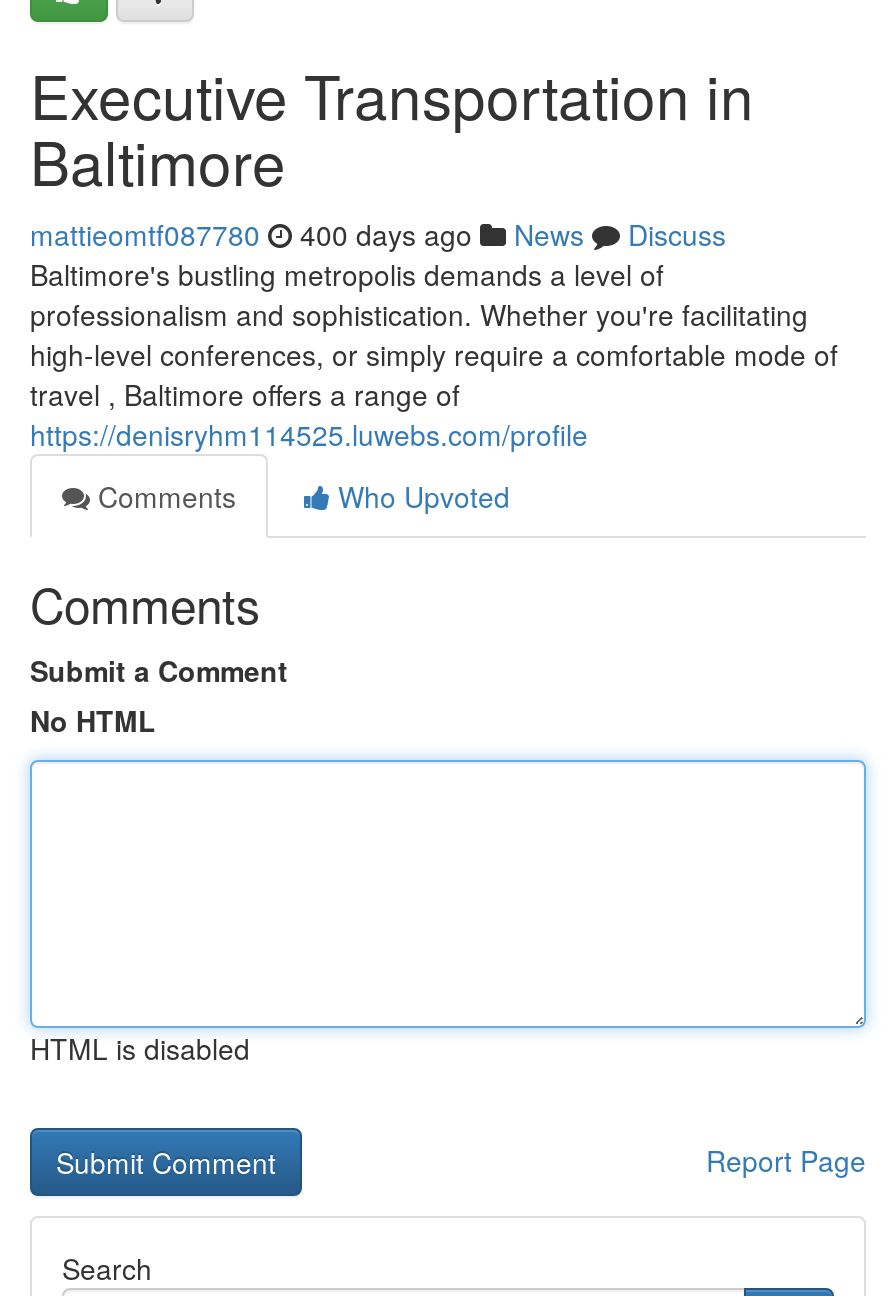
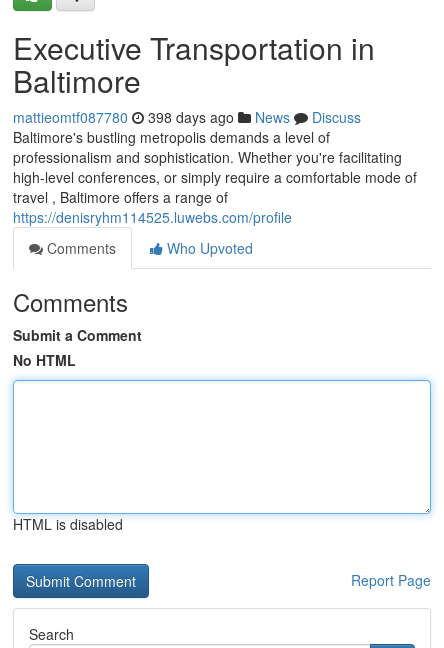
[30,214,726,254] mattieomtf087780 400 days ago News Discuss -> [13,107,361,127] mattieomtf087780 398 days ago News Discuss

